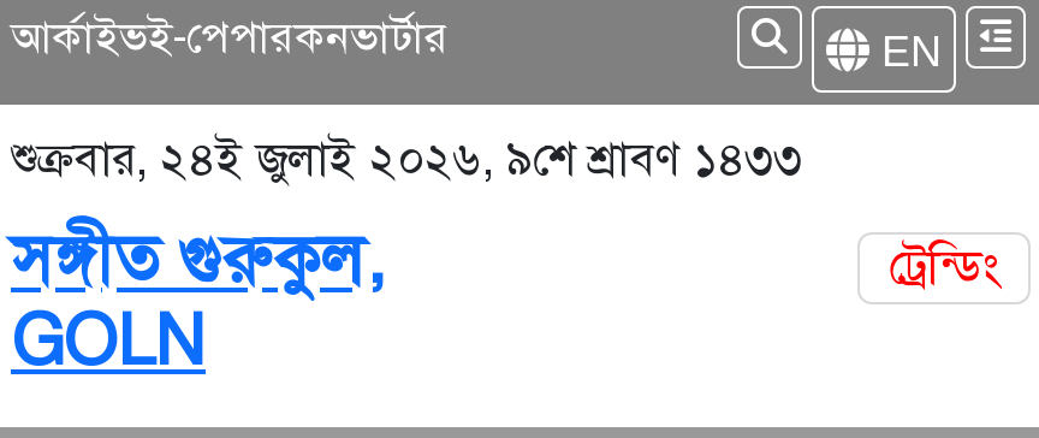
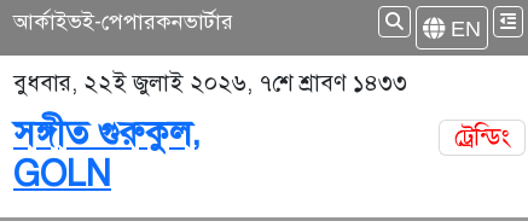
[11,131,802,187] শুক্রবার, ২৪ই জুলাই ২০২৬, ৯শে শ্রাবণ ১৪৩৩ -> [13,69,407,97] বুধবার, ২২ই জুলাই ২০২৬, ৭শে শ্রাবণ ১৪৩৩

